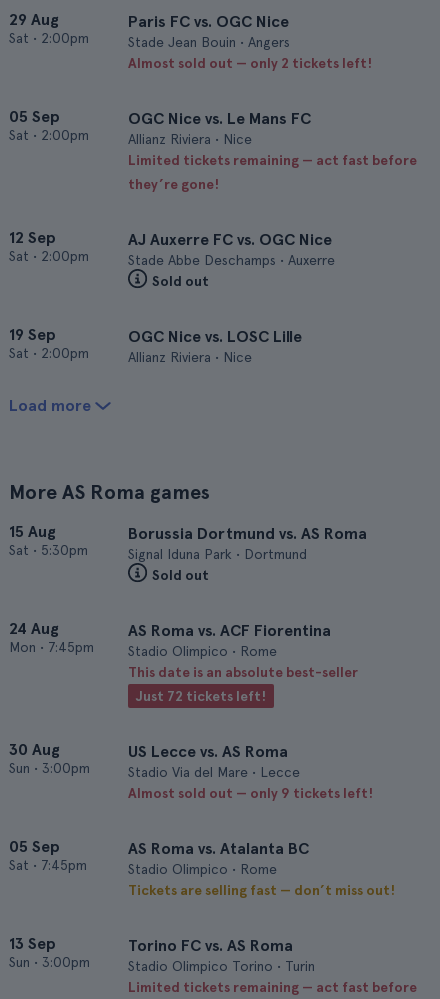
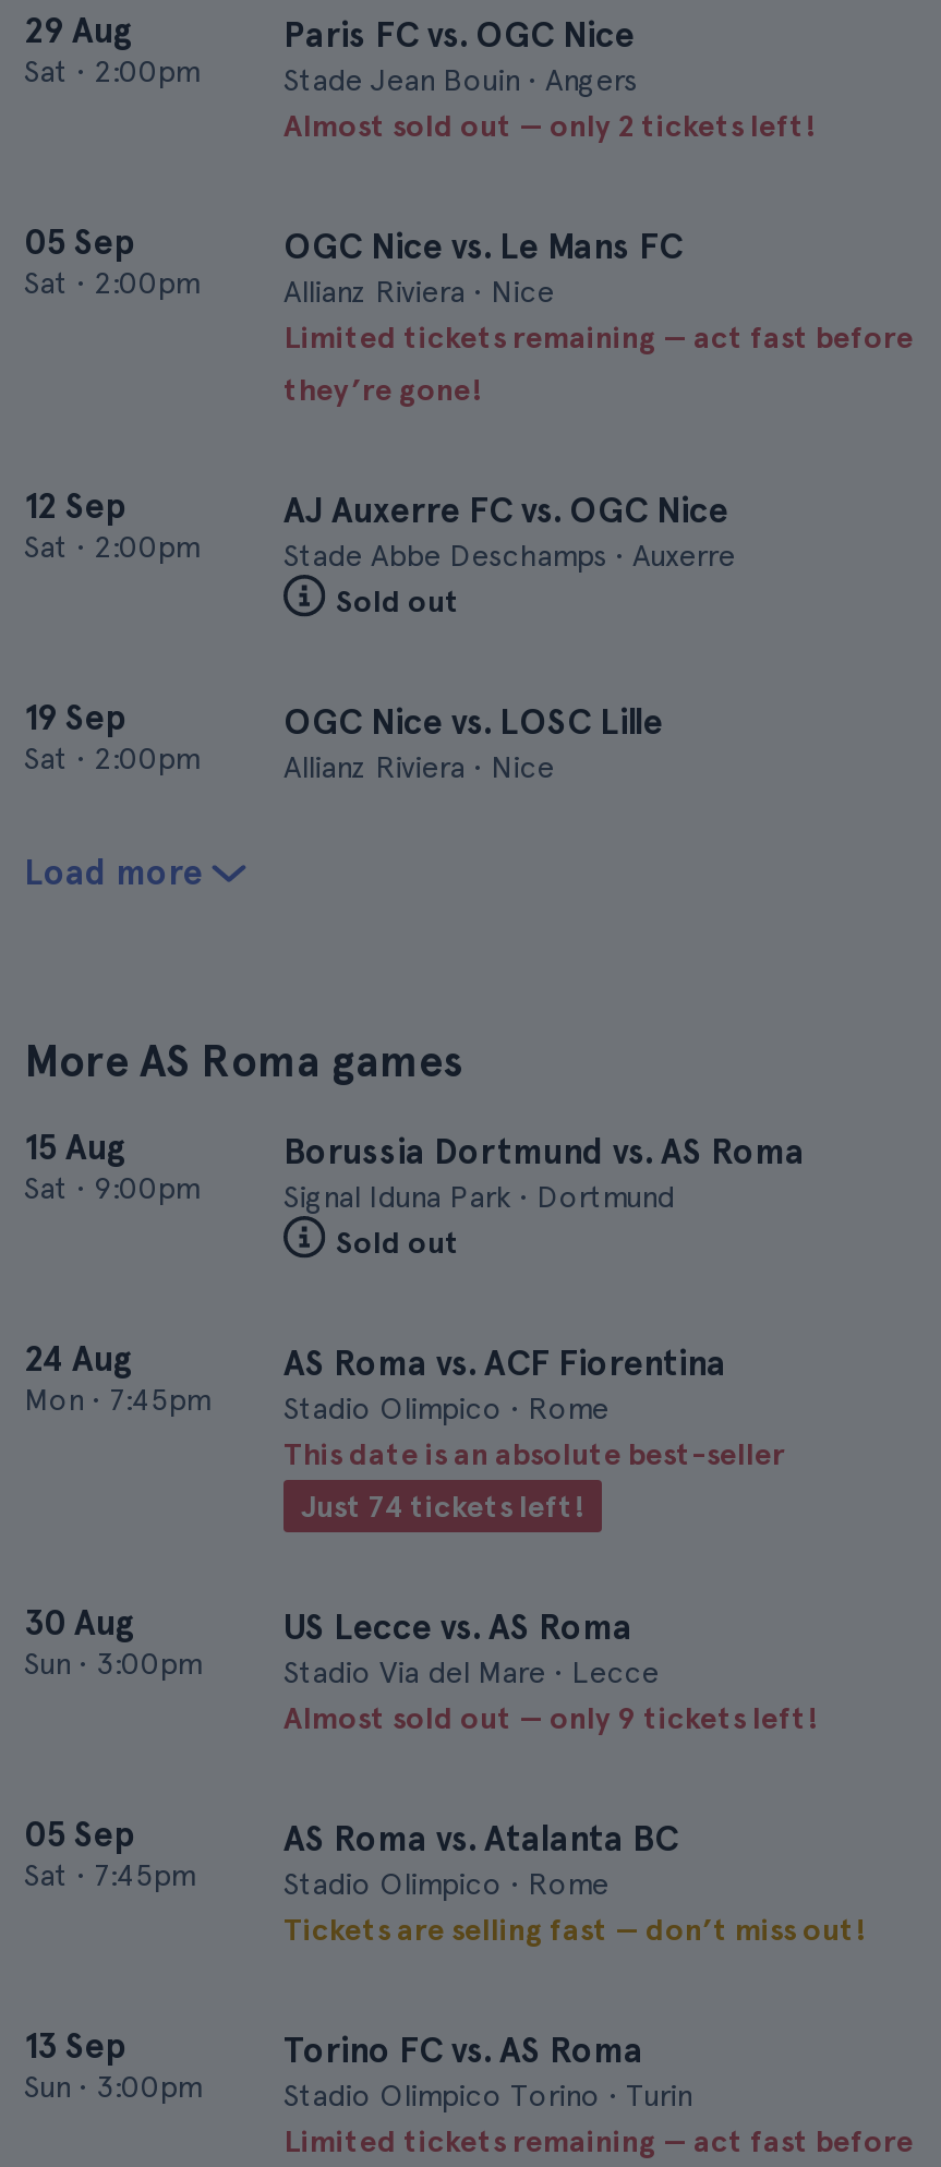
[9,542,88,558] Sat • 5:30pm -> [24,1170,198,1205] Sat • 9:00pm
[136,688,266,704] Just 72 tickets left! -> [301,1489,584,1524] Just 74 tickets left!

